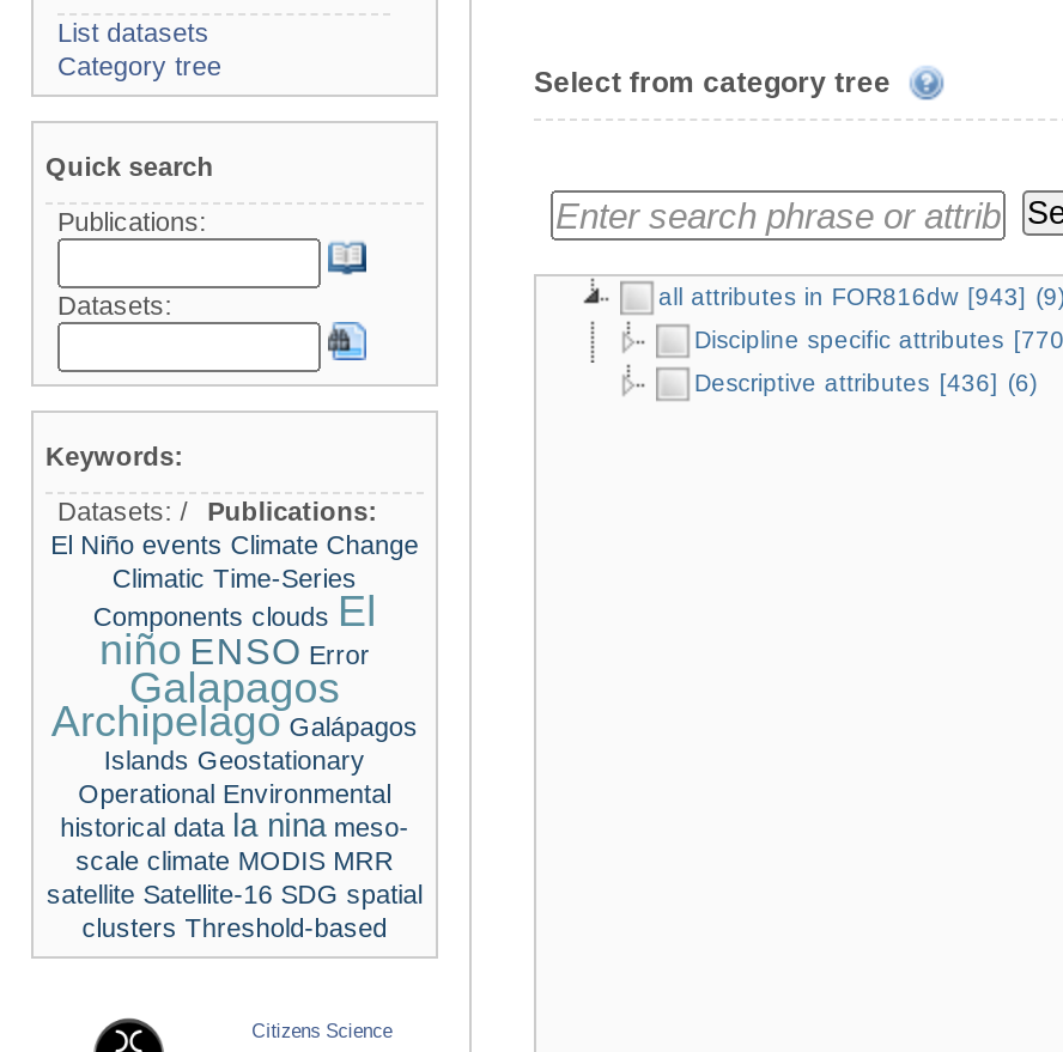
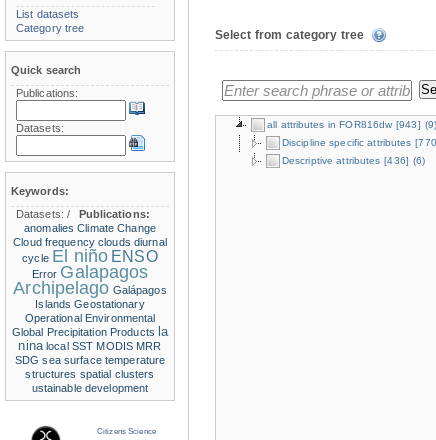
[51,531,418,713] El Niño events Climate Change | Climatic Time-Series | Components clouds El | niño ENSO Error | Galapagos -> [13,222,167,282] anomalies Climate Change | Cloud frequency clouds diurnal | cycle El niño ENSO | Error Galapagos
[47,808,423,942] historical data la nina meso- | scale climate MODIS MRR | satellite Satellite-16 SDG spatial | clusters Threshold-based -> [12,324,168,394] Global Precipitation Products la | nina local SST MODIS MRR | SDG sea surface temperature | structures spatial clusters | ustainable development

